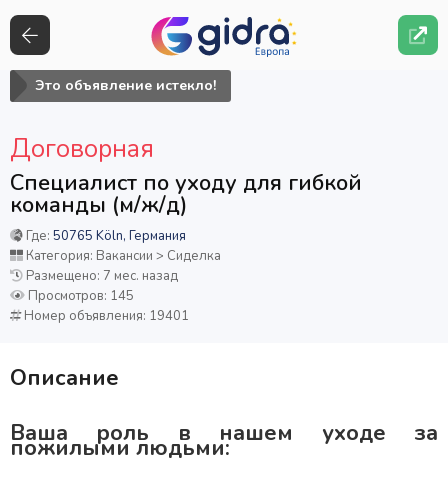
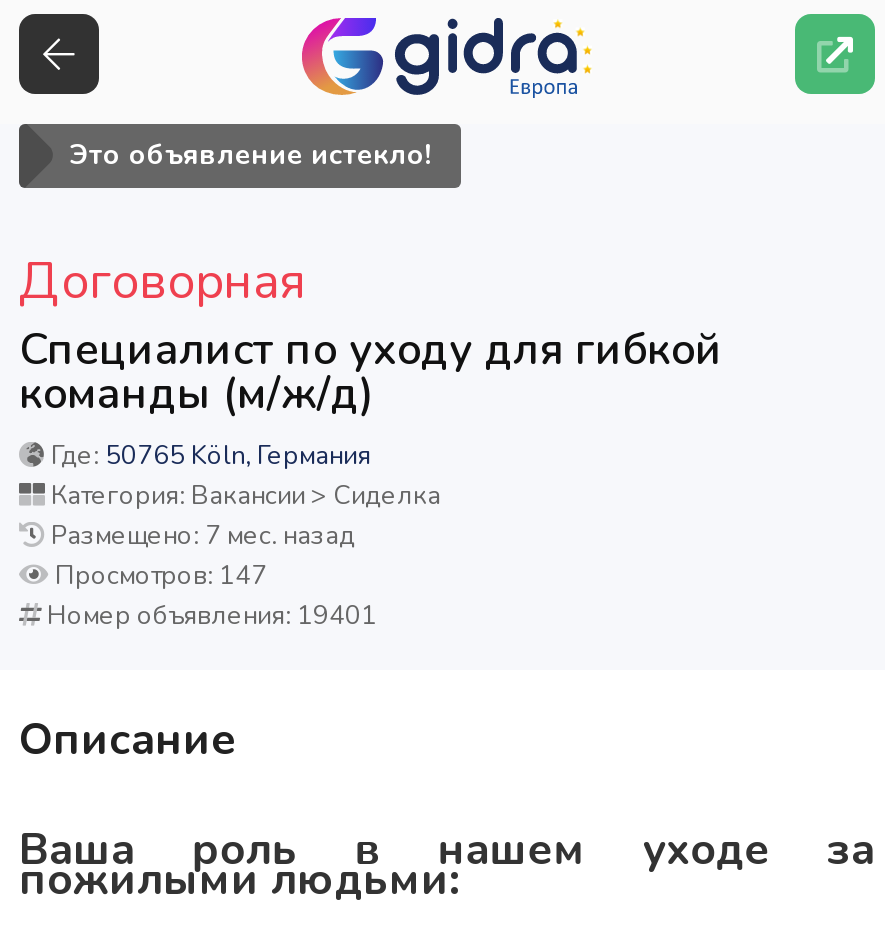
[25,287,134,305] Просмотров: 145 -> [49,558,267,594] Просмотров: 147

